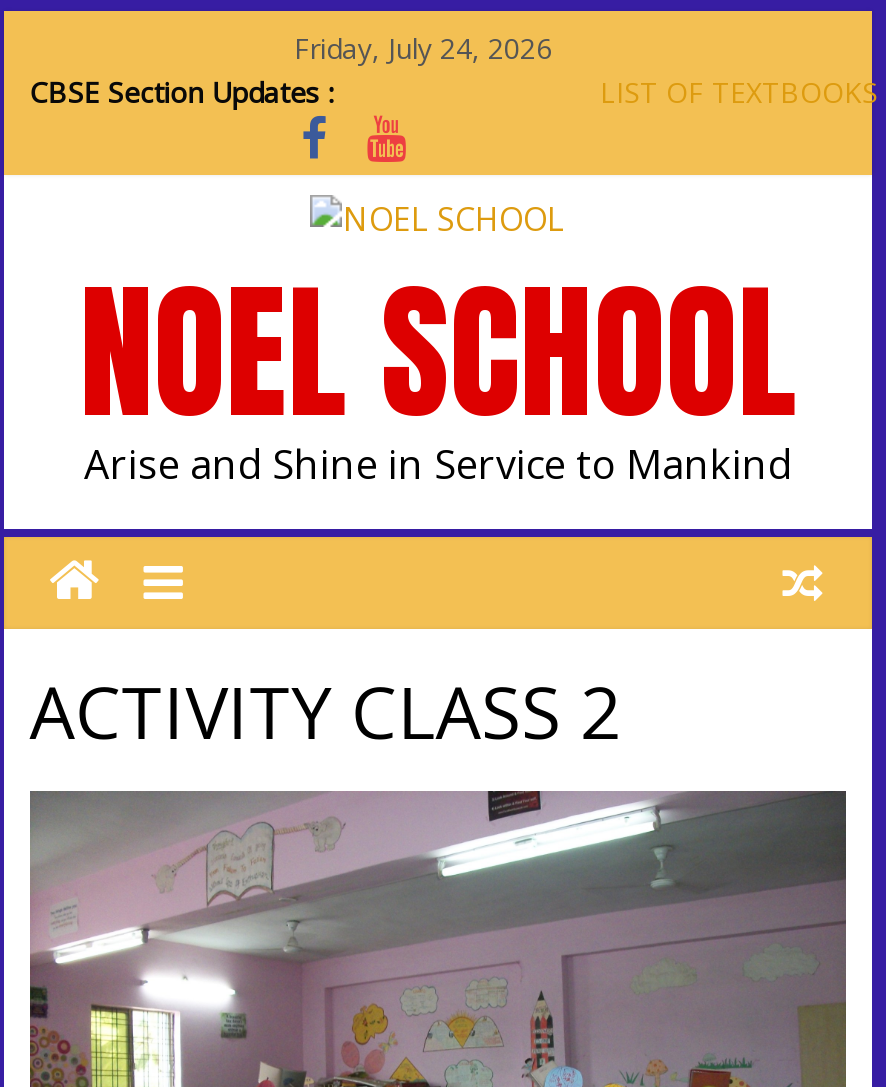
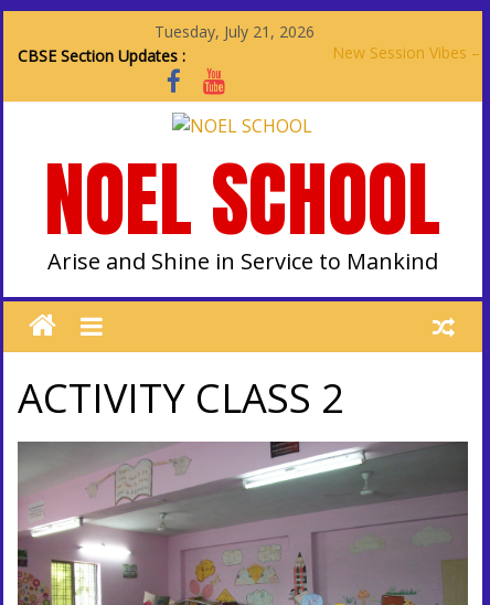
[294,29,552,67] Friday, July 24, 2026 -> [155,21,315,42] Tuesday, July 21, 2026

